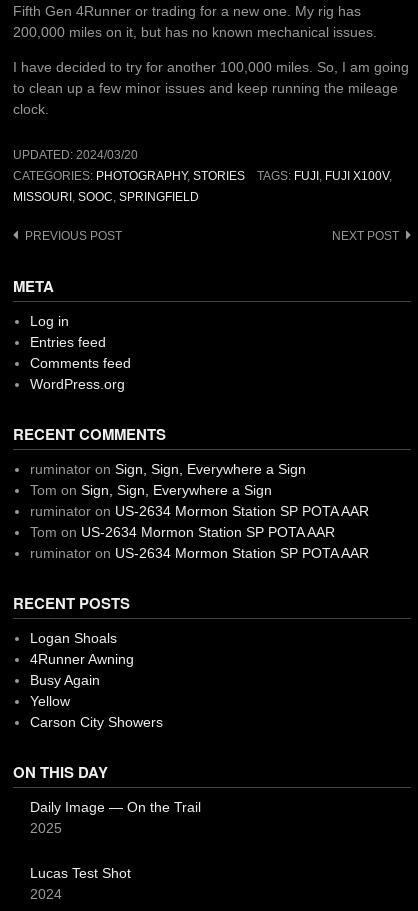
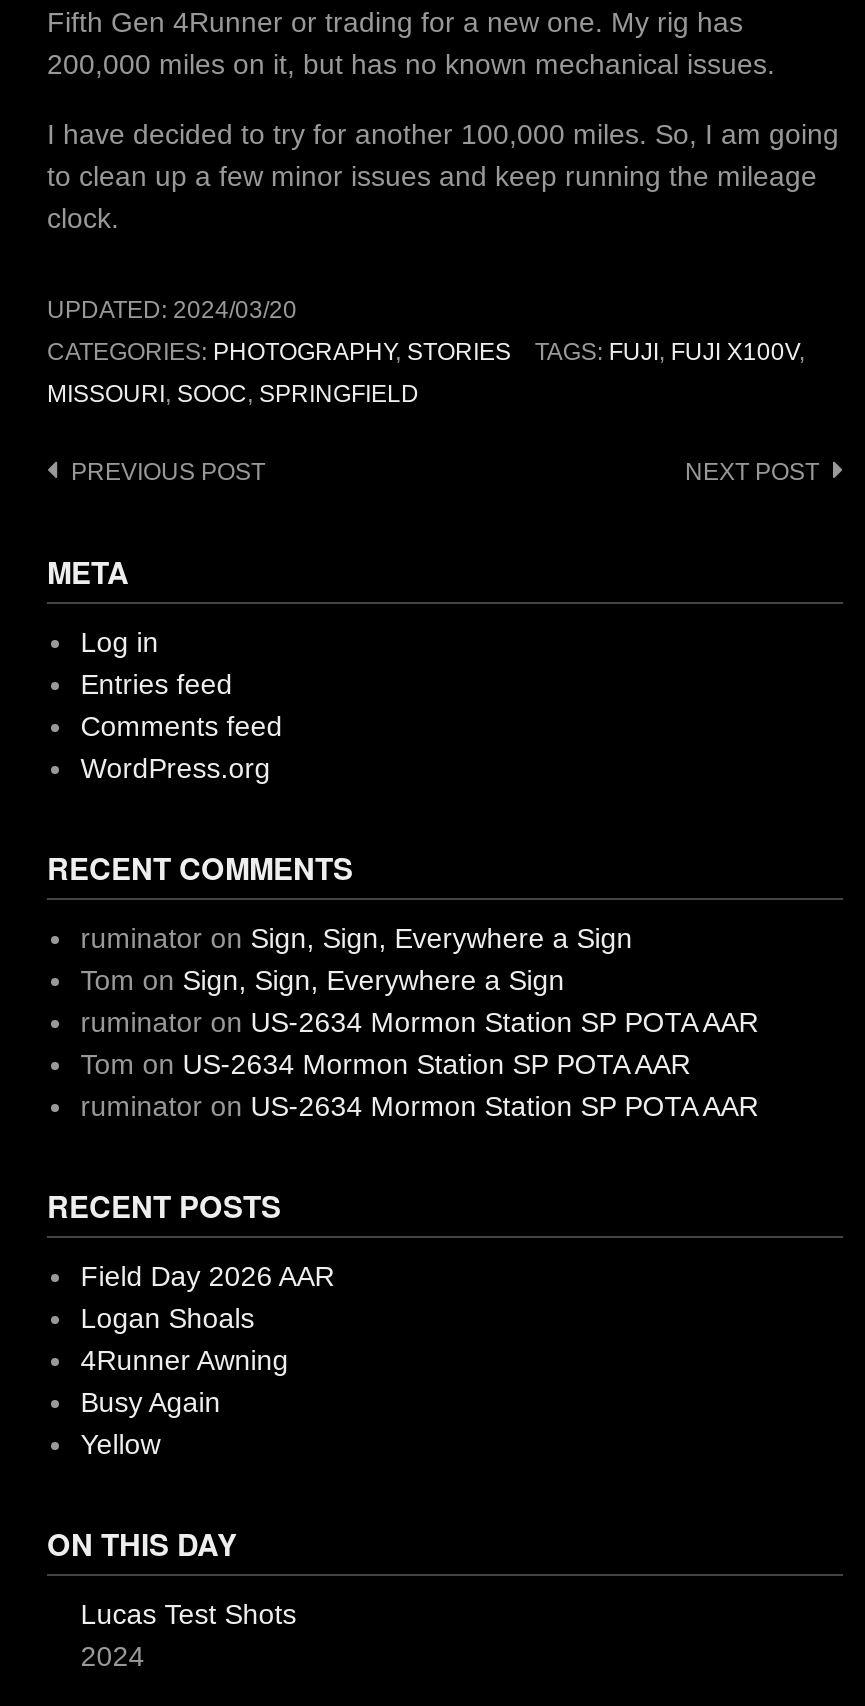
none -> [81,1260,335,1292] Field Day 2026 AAR
moved [30,630,134,709] -> [81,1302,289,1460]: Logan Shoals | 4Runner Awning | Busy Again | Yellow
[30,714,163,730] Carson City Showers -> none
[30,799,201,881] Daily Image — On the Trail | 2025 | Lucas Test Shot -> [81,1598,297,1630] Lucas Test Shots

